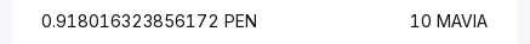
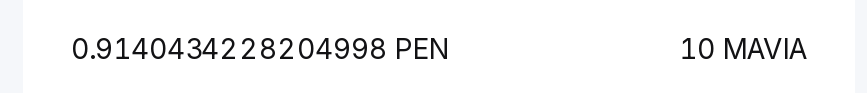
[41,11,257,31] 0.918016323856172 PEN -> [71,31,449,65] 0.9140434228204998 PEN

